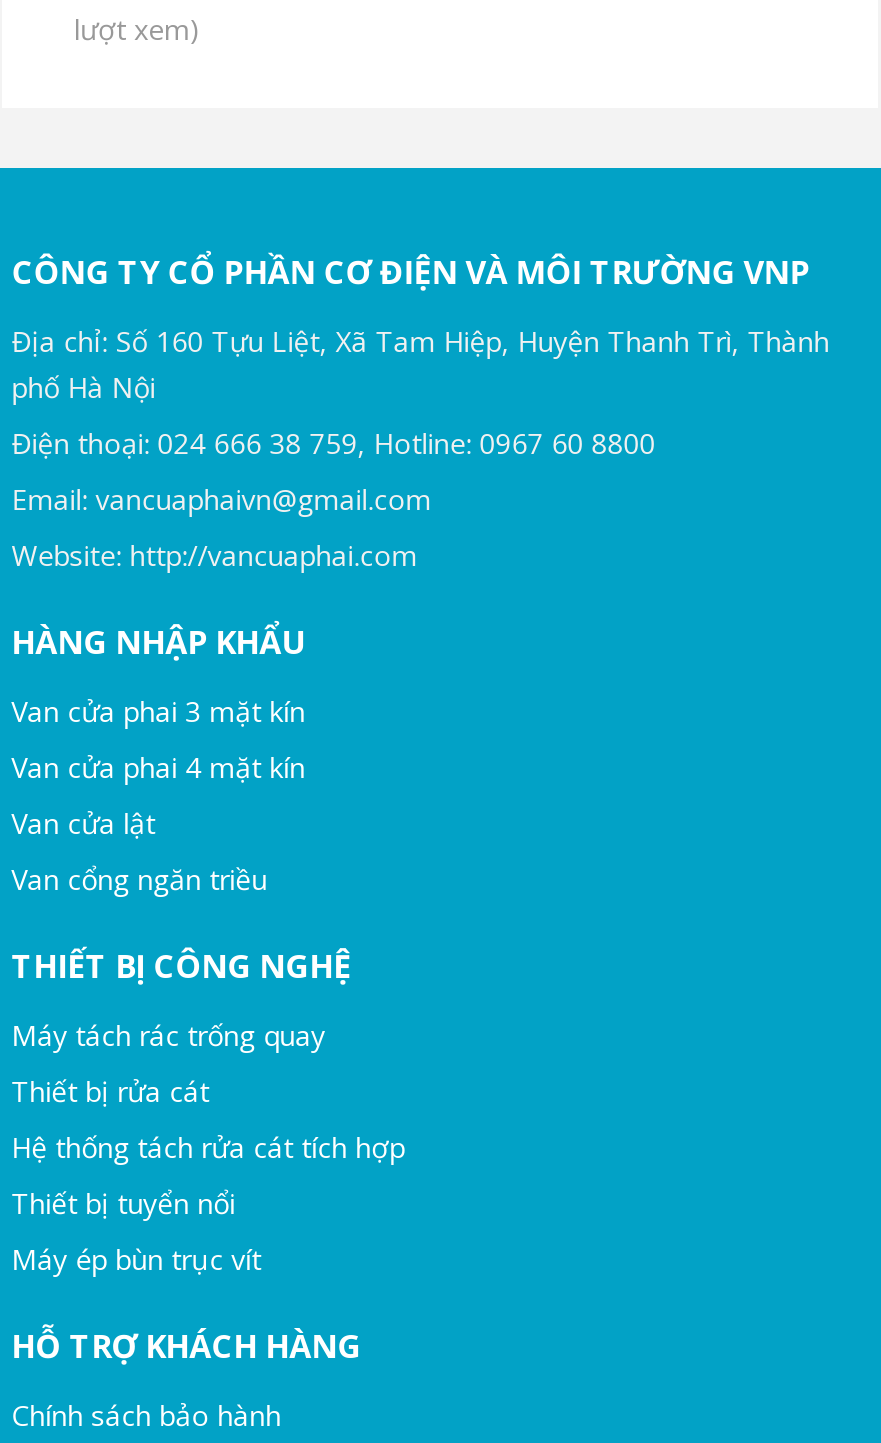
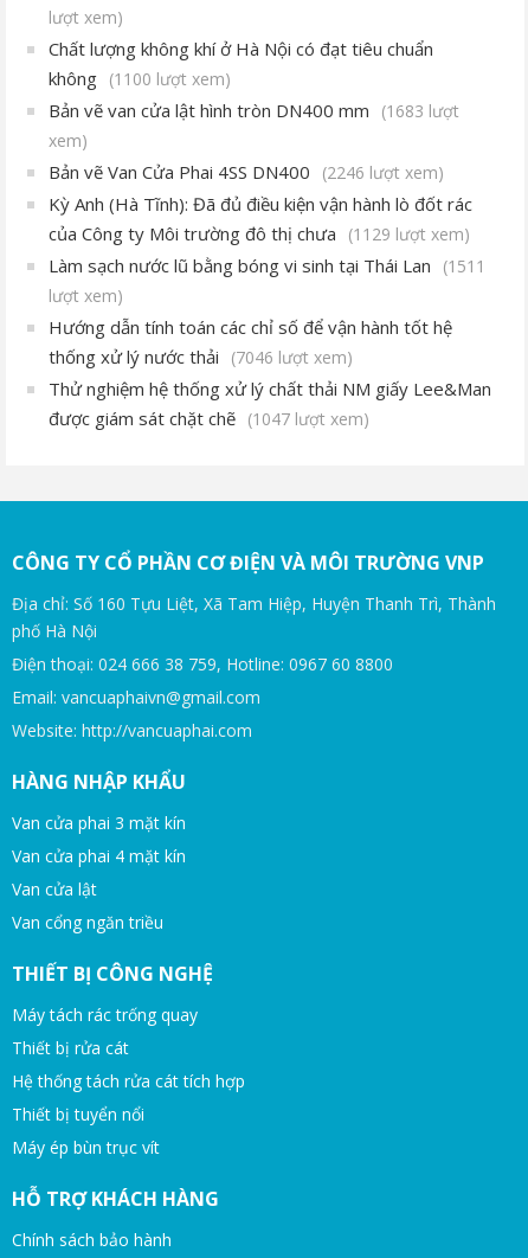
none -> [49,36,491,430] Chất lượng không khí ở Hà Nội có đạt tiêu chuẩn | không (1100 lượt xem) | Bản vẽ van cửa lật hình tròn DN400 mm (1683 lượt | xem) | Bản vẽ Van Cửa Phai 4SS DN400 (2246 lượt xem) | Kỳ Anh (Hà Tĩnh): Đã đủ điều kiện vận hành lò đốt rác | của Công ty Môi trường đô thị chưa (1129 lượt xem) | Làm sạch nước lũ bằng bóng vi sinh tại Thái Lan (1511 | lượt xem) | Hướng dẫn tính toán các chỉ số để vận hành tốt hệ | thống xử lý nước thải (7046 lượt xem) | Thử nghiệm hệ thống xử lý chất thải NM giấy Lee&Man | được giám sát chặt chẽ (1047 lượt xem)

